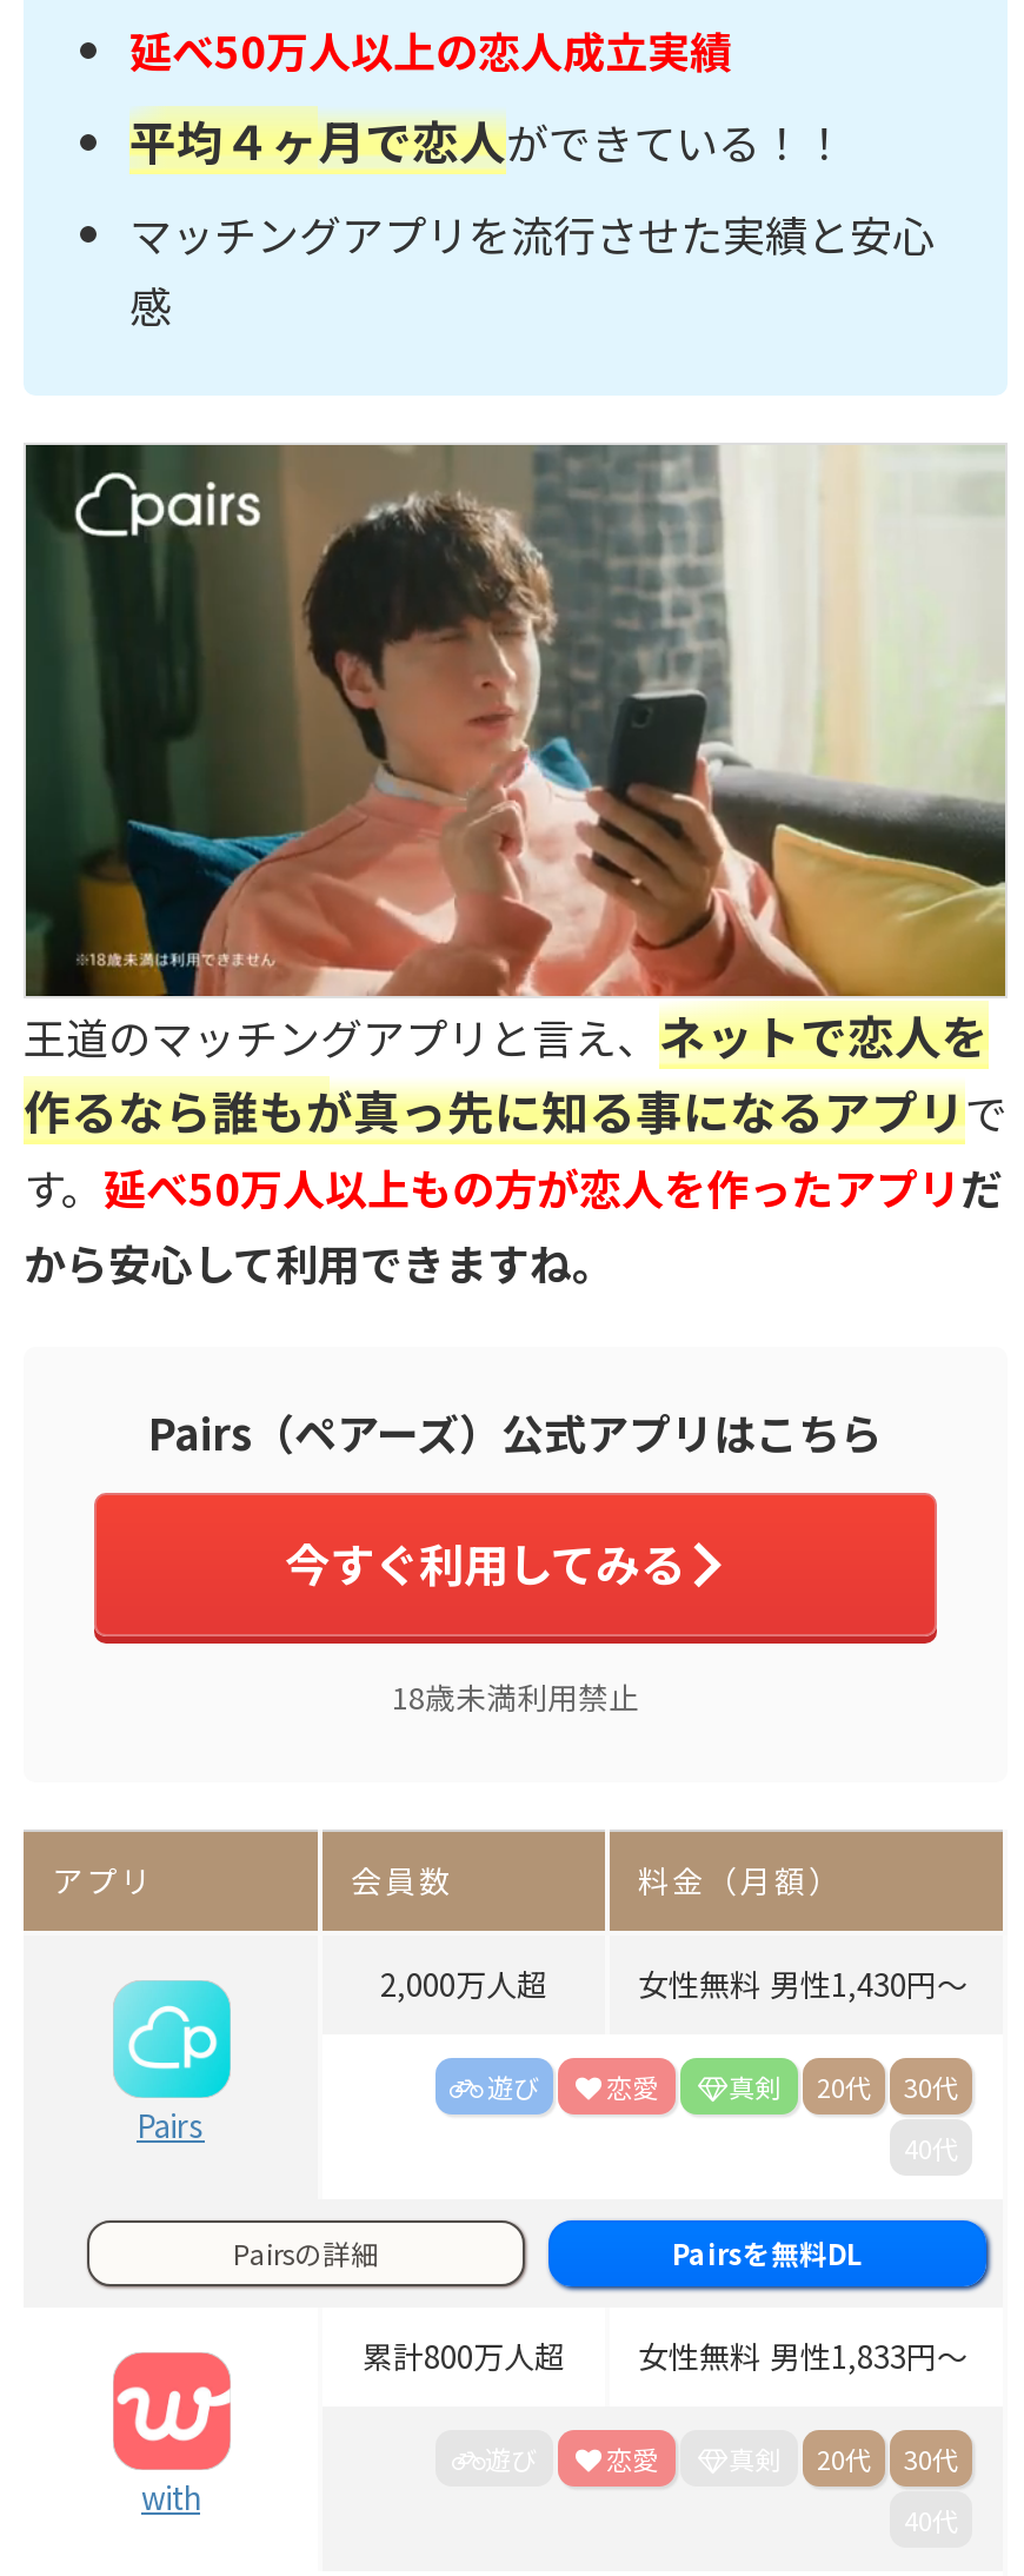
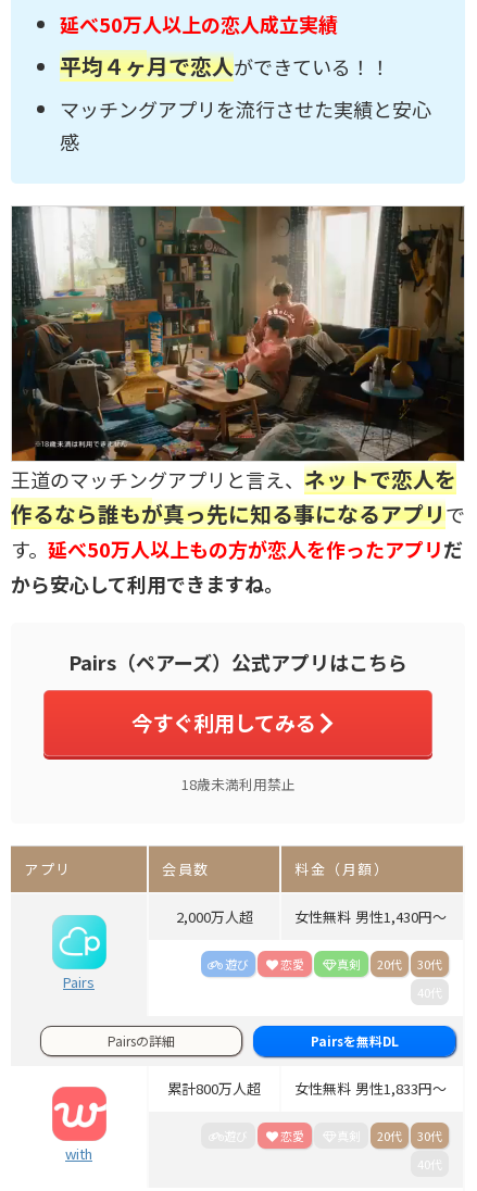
[24,443,1008,998] [image] -> [11,205,465,462] [image]

